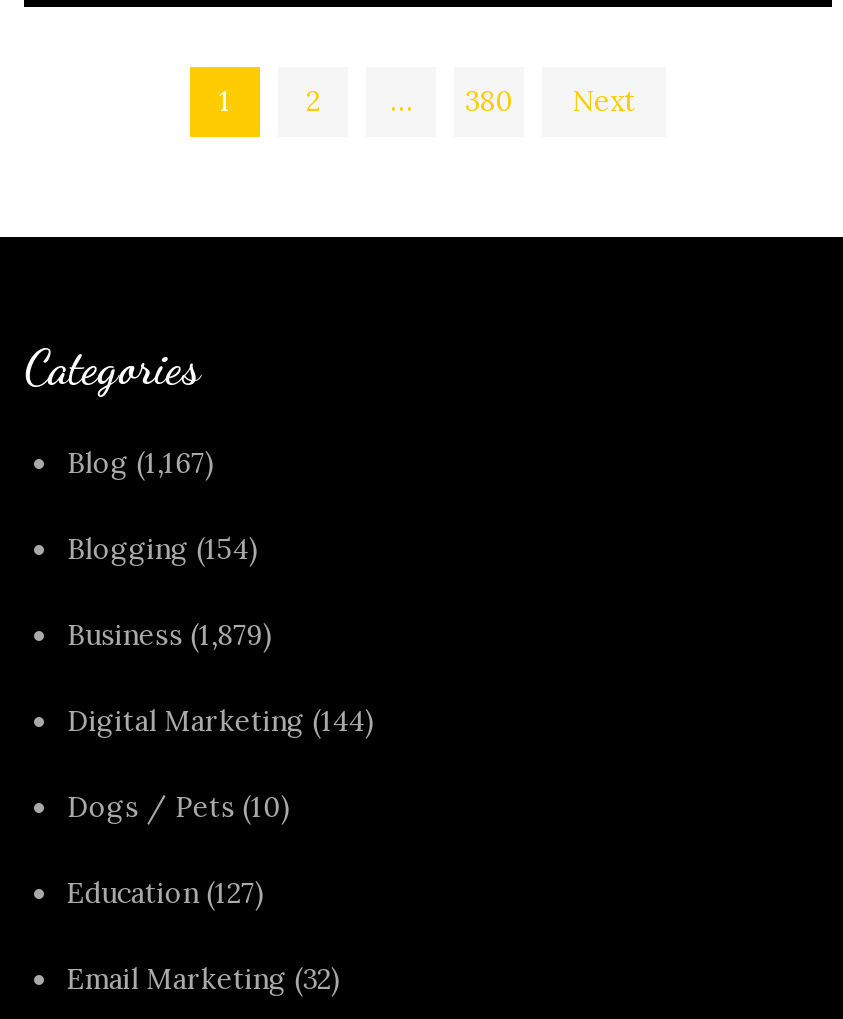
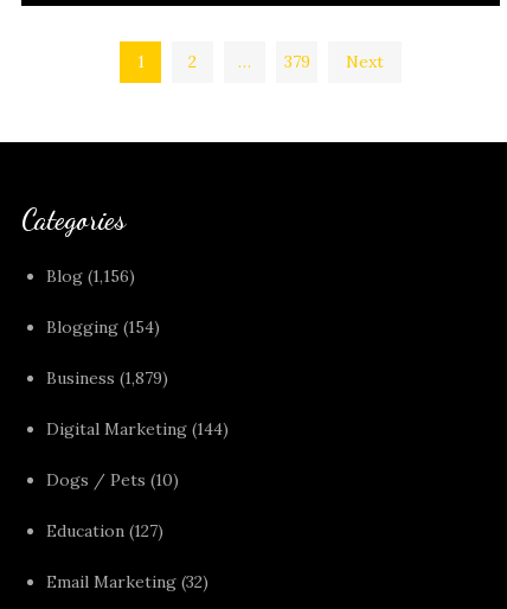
[465,83,513,119] 380 -> [284,51,310,72] 379
[67,445,215,481] Blog (1,167) -> [47,266,136,287] Blog (1,156)

